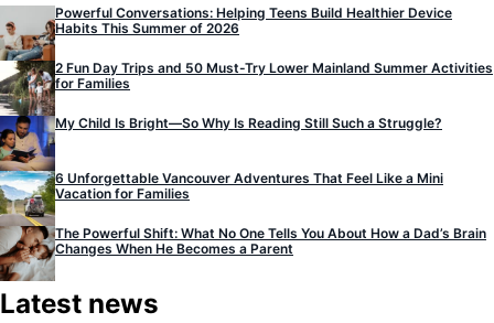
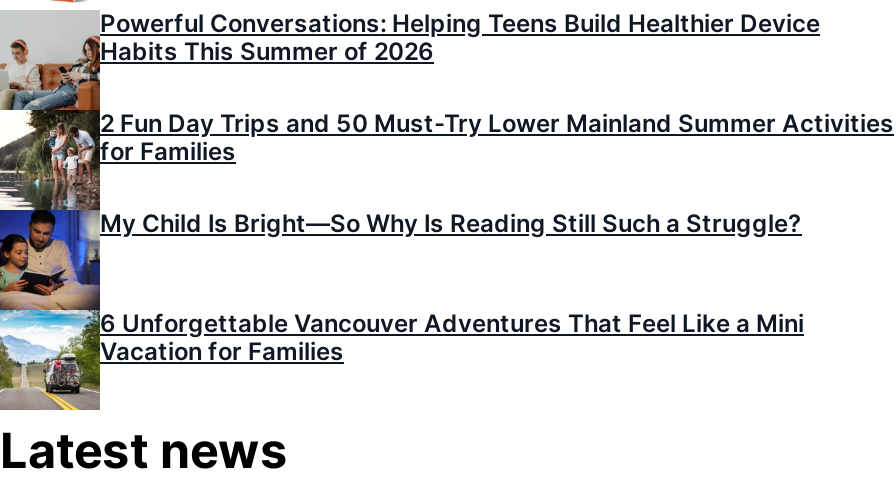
[3,224,486,281] [image] | The Powerful Shift: What No One Tells You About How a Dad’s Brain | Changes When He Becomes a Parent -> none

